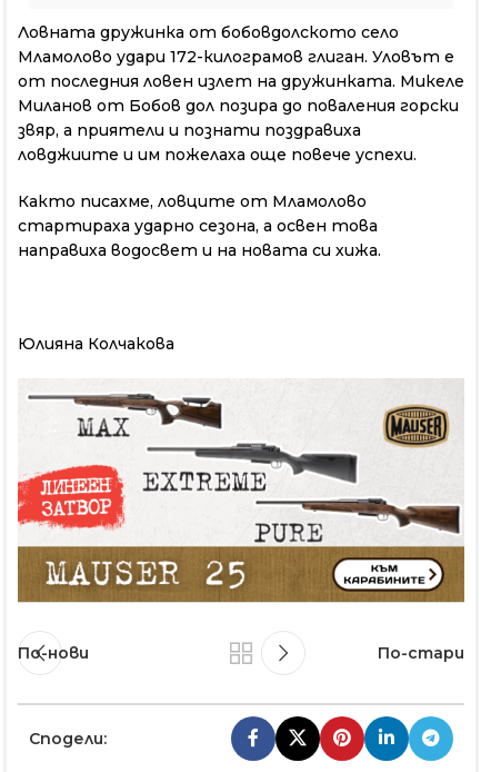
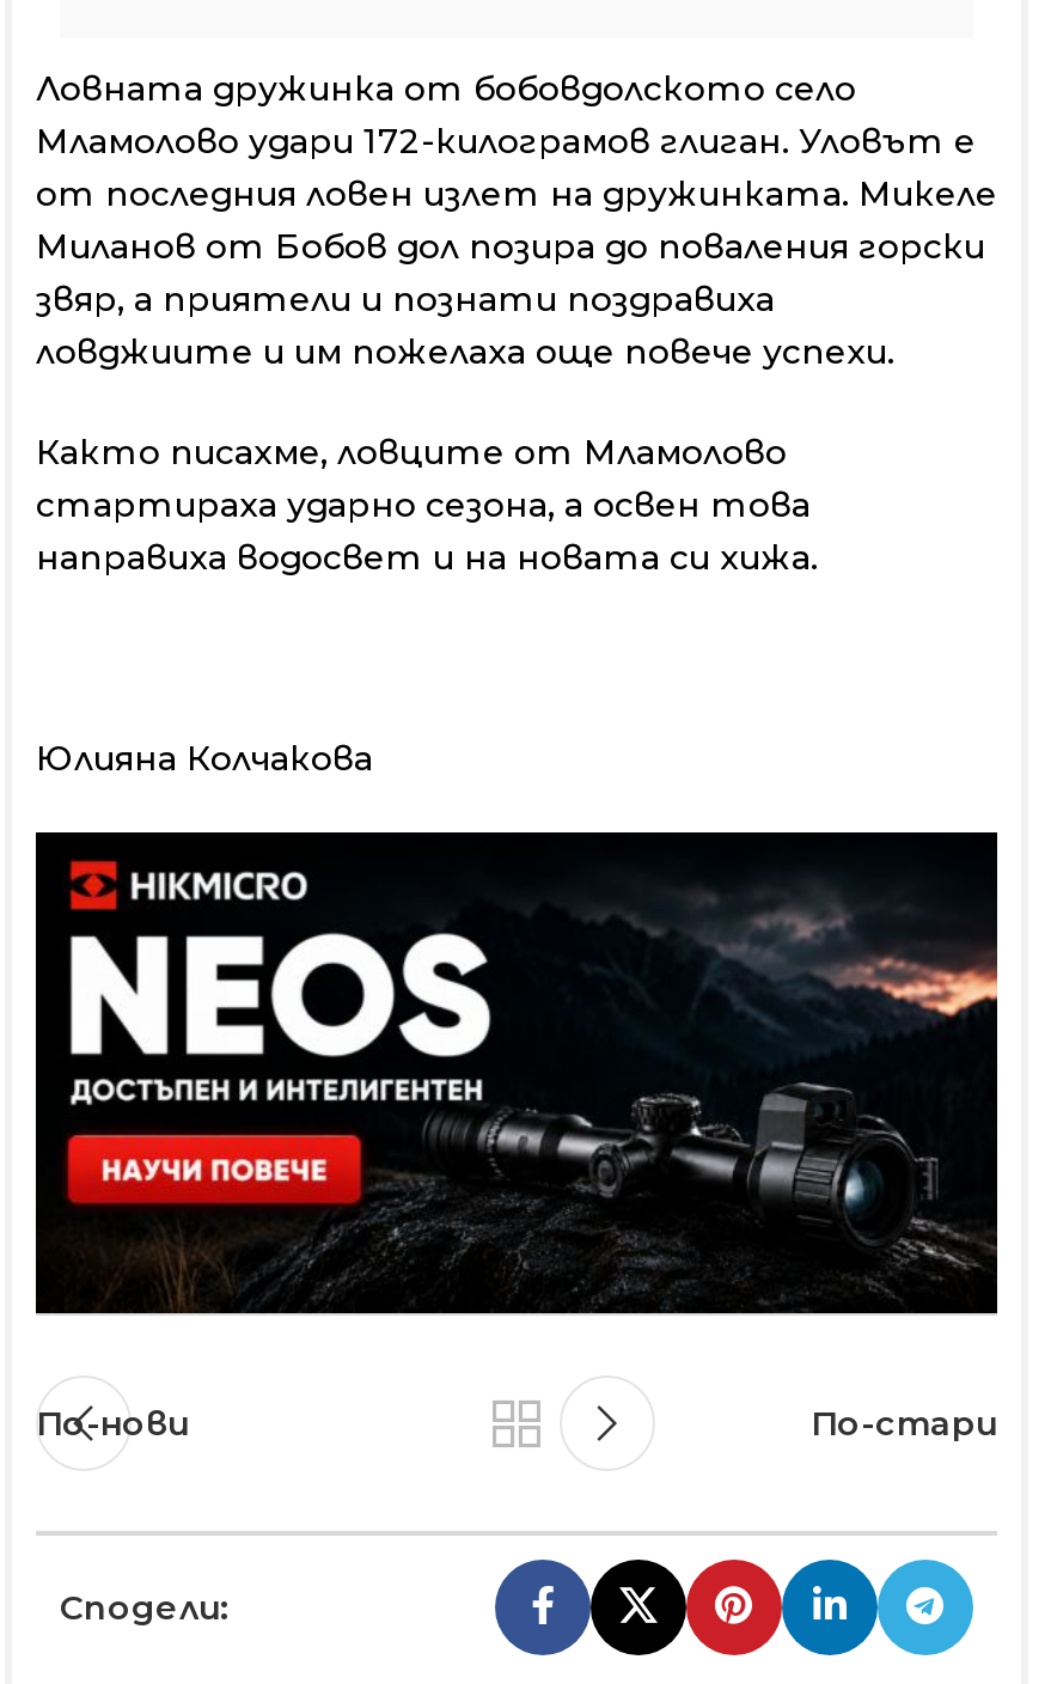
[17,378,465,603] [image] -> [33,830,1000,1316] [image]

